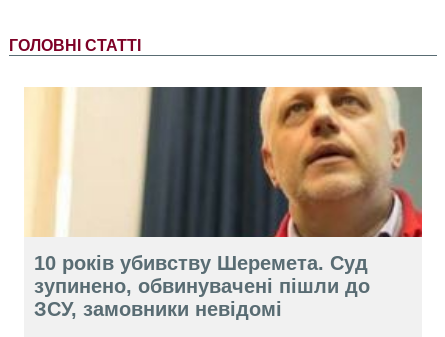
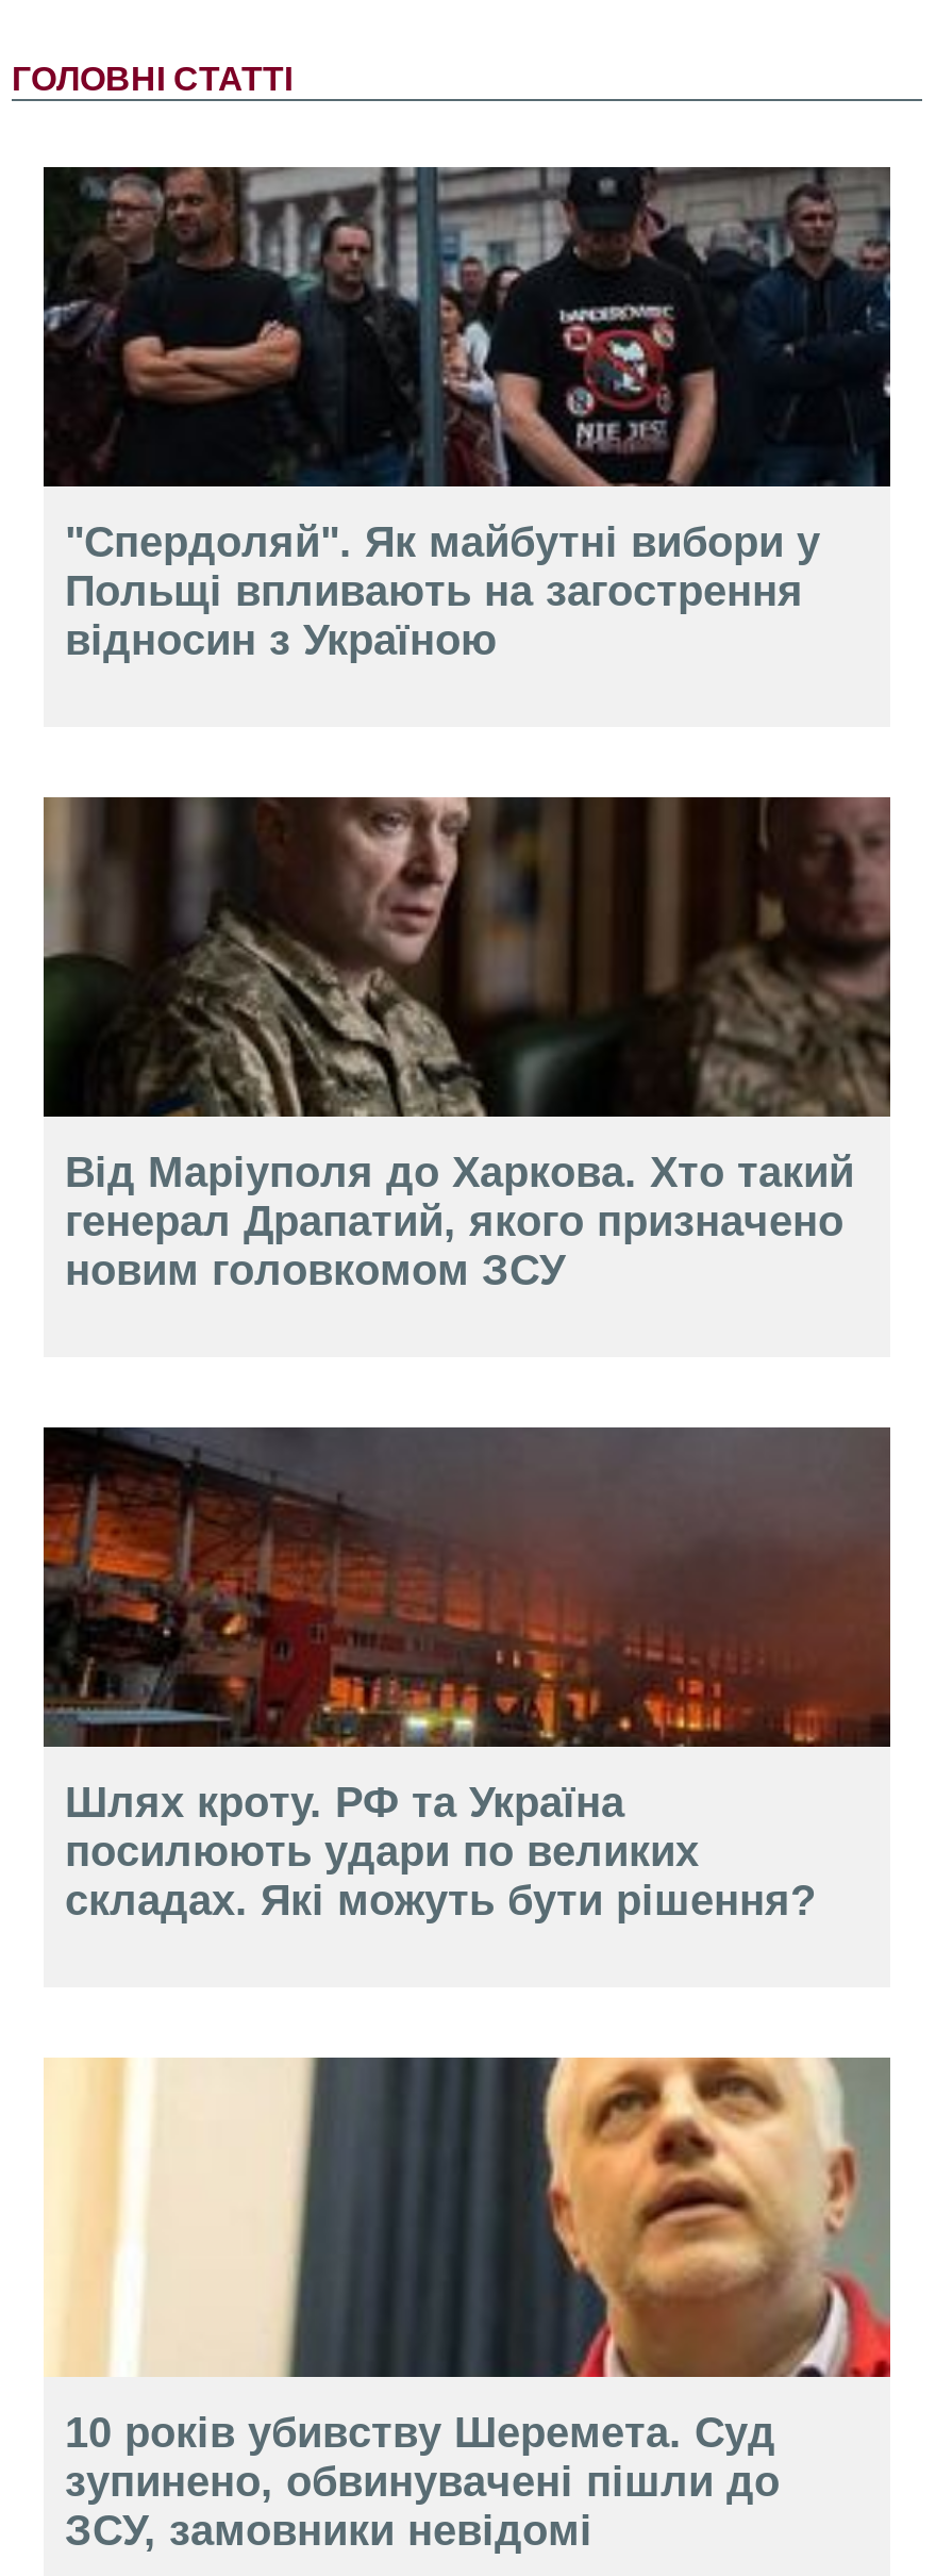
none -> [41,165,892,663] [image] | "Спердоляй". Як майбутні вибори у | Польщі впливають на загострення | відносин з Україною
none -> [41,795,892,1293] [image] | Від Маріуполя до Харкова. Хто такий | генерал Драпатий, якого призначено | новим головкомом ЗСУ
none -> [41,1425,892,1923] [image] | Шлях кроту. РФ та Україна | посилюють удари по великих | складах. Які можуть бути рішення?

